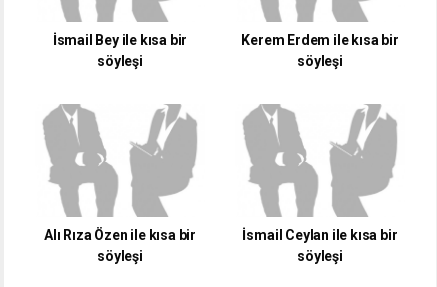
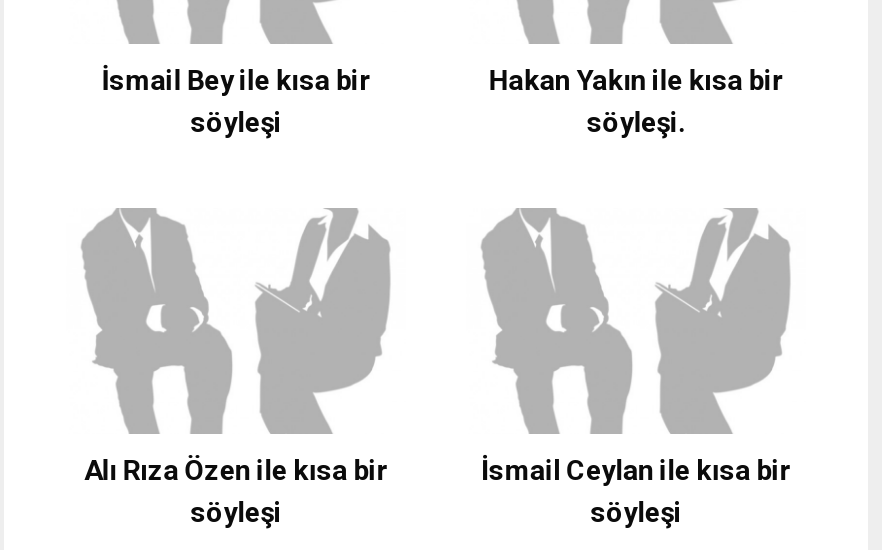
[241,32,399,69] Kerem Erdem ile kısa bir | söyleşi -> [489,64,783,138] Hakan Yakın ile kısa bir | söyleşi.

